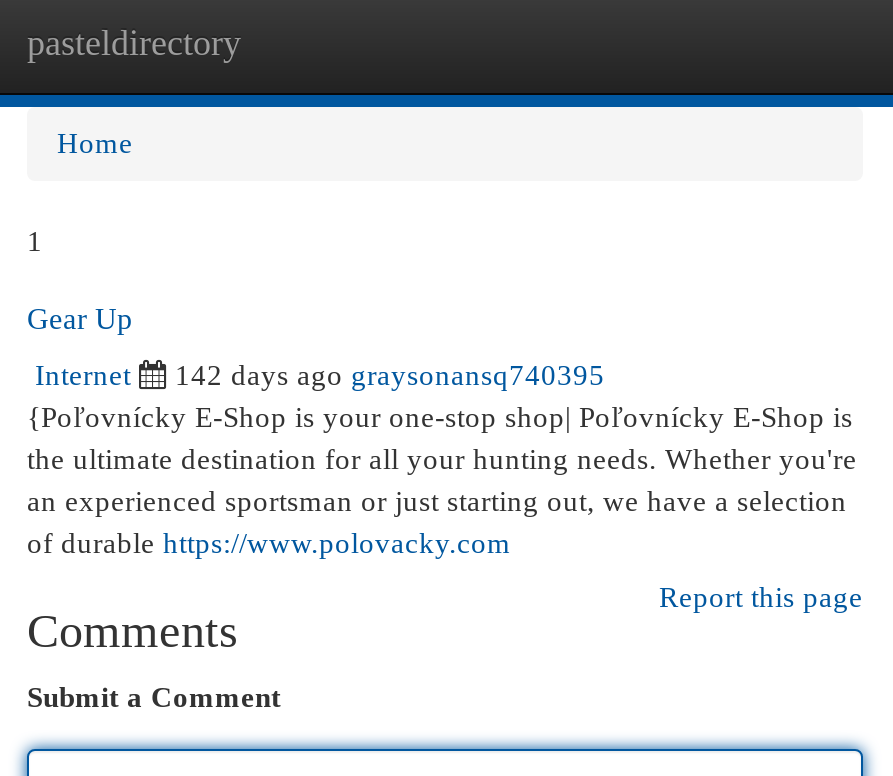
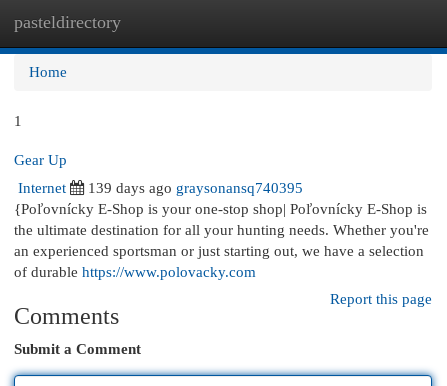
[175,359,605,391] 142 days ago graysonansq740395 -> [88,180,303,196] 139 days ago graysonansq740395

